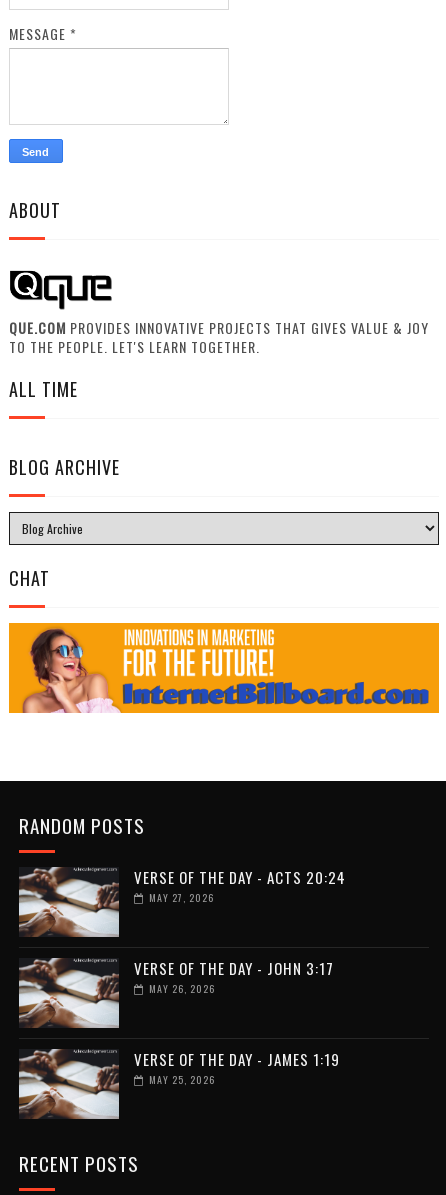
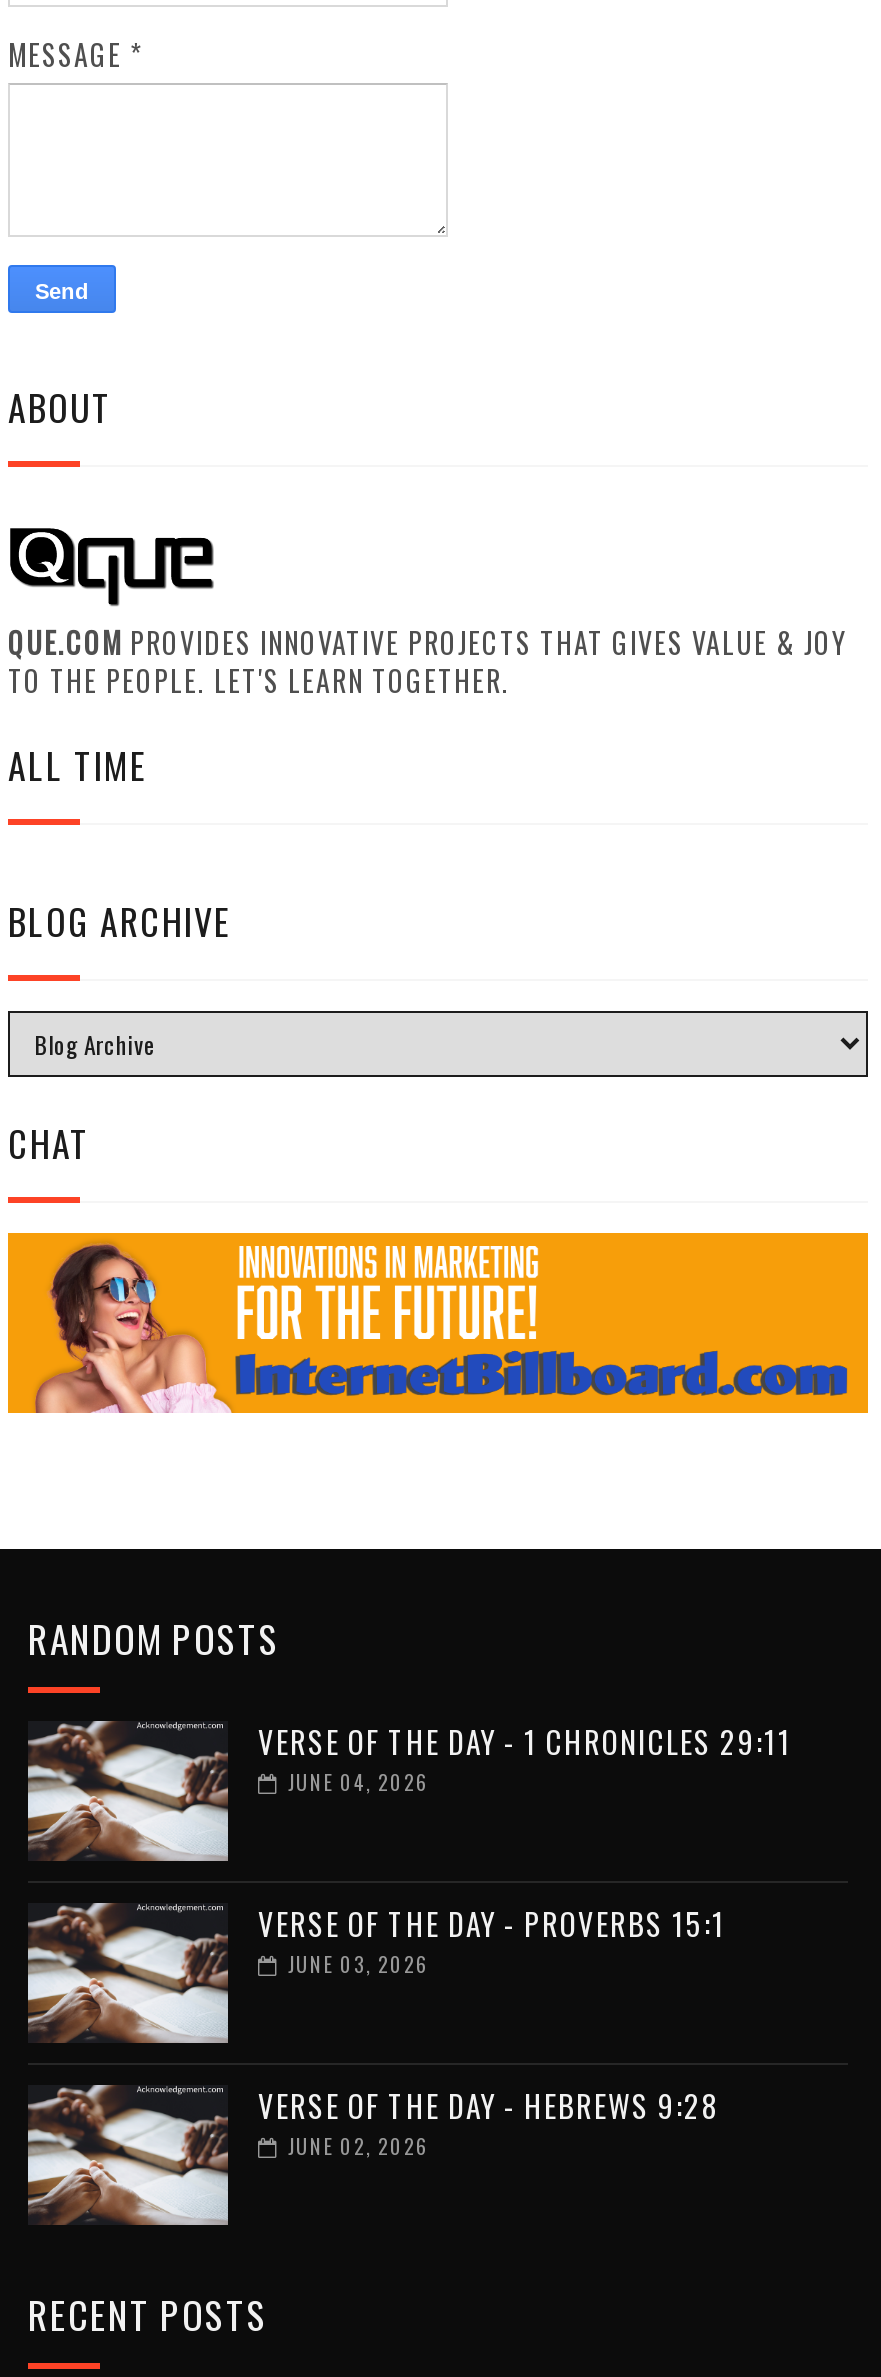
[134,866,346,905] VERSE OF THE DAY - ACTS 20:24 | MAY 27, 2026 -> [258,1718,792,1796] VERSE OF THE DAY - 1 CHRONICLES 29:11 | JUNE 04, 2026
[134,957,334,996] VERSE OF THE DAY - JOHN 3:17 | MAY 26, 2026 -> [258,1900,726,1978] VERSE OF THE DAY - PROVERBS 15:1 | JUNE 03, 2026
[134,1048,340,1087] VERSE OF THE DAY - JAMES 1:19 | MAY 25, 2026 -> [258,2082,720,2160] VERSE OF THE DAY - HEBREWS 9:28 | JUNE 02, 2026

